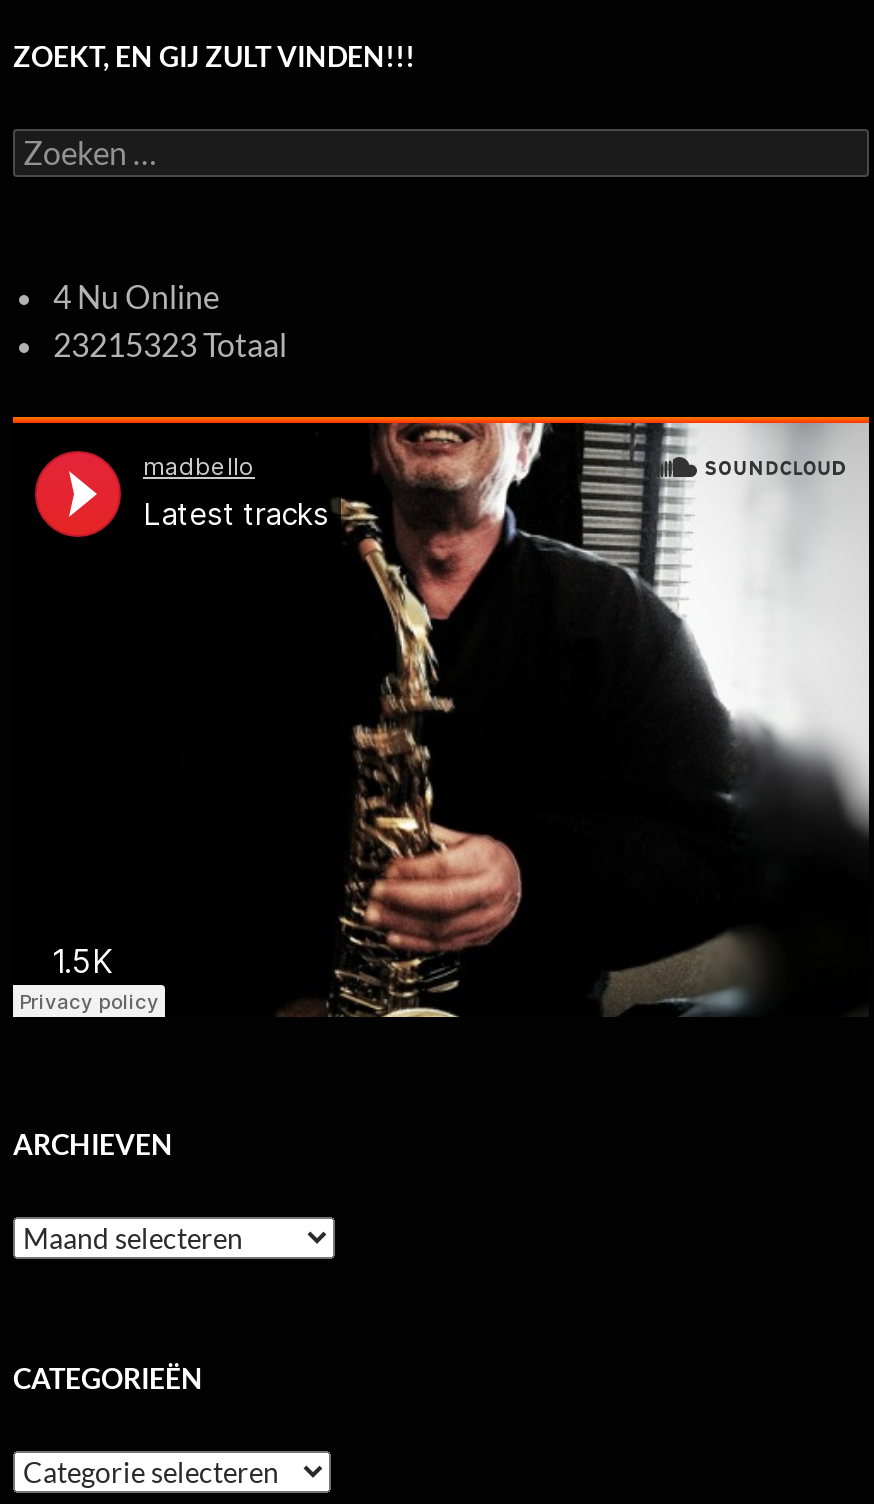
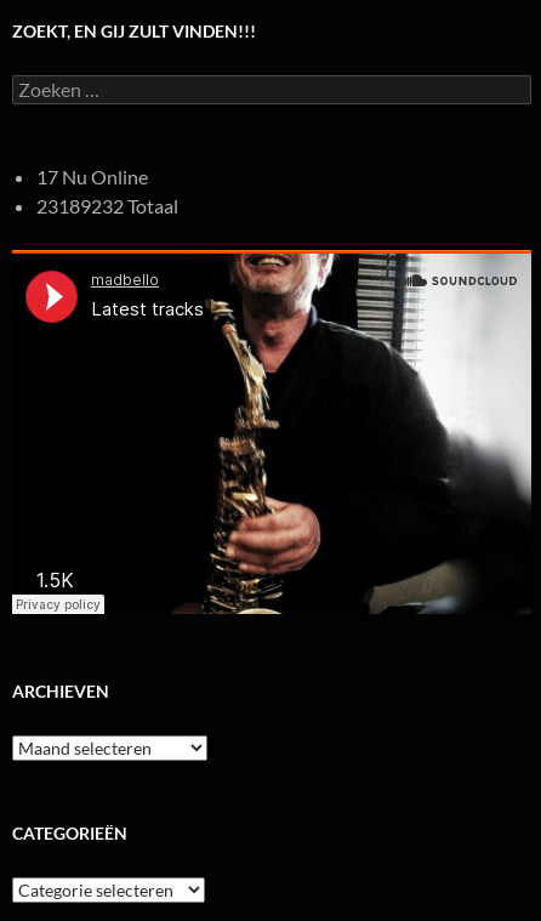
[53,276,219,314] 4 Nu Online -> [36,166,148,189] 17 Nu Online
[53,324,287,362] 23215323 Totaal -> [36,195,178,218] 23189232 Totaal

